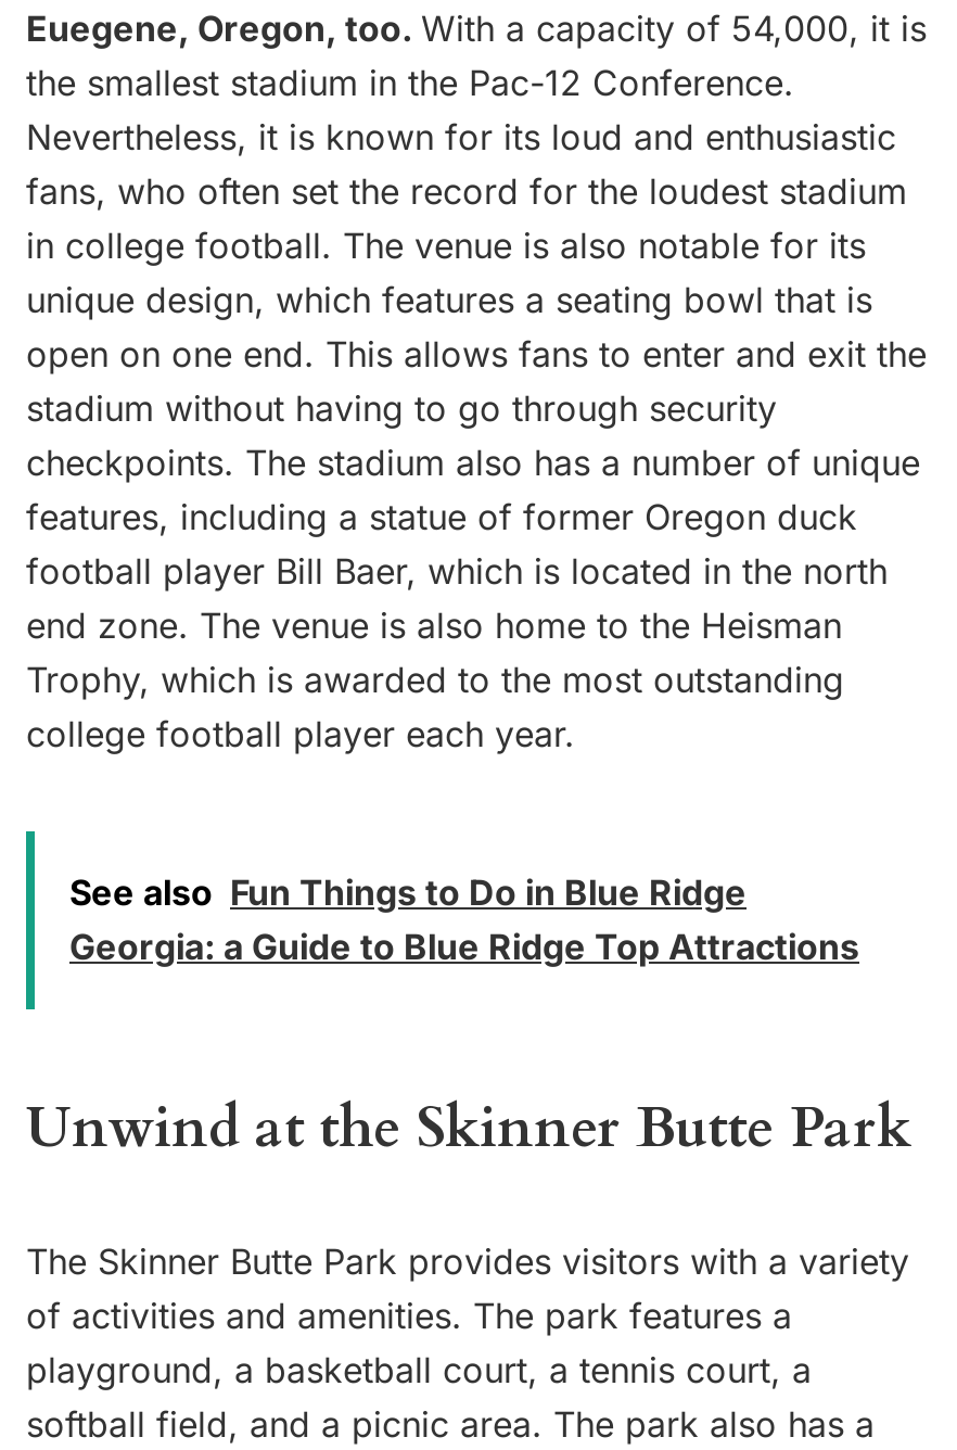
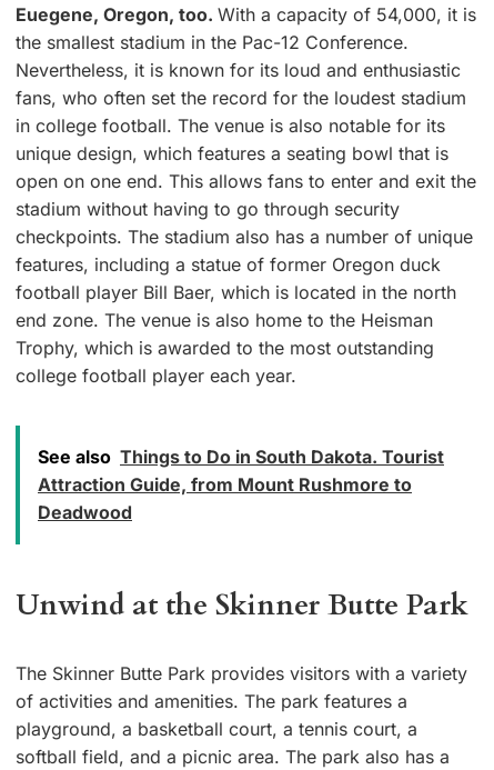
[69,871,859,968] See also Fun Things to Do in Blue Ridge | Georgia: a Guide to Blue Ridge Top Attractions -> [38,446,444,523] See also Things to Do in South Dakota. Tourist | Attraction Guide, from Mount Rushmore to | Deadwood

